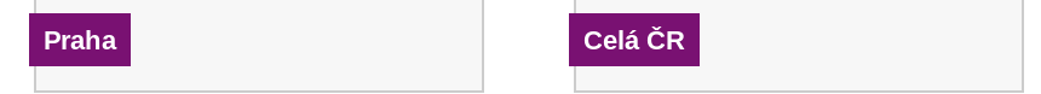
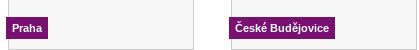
[583,26,685,55] Celá ČR -> [235,22,329,34] České Budějovice

